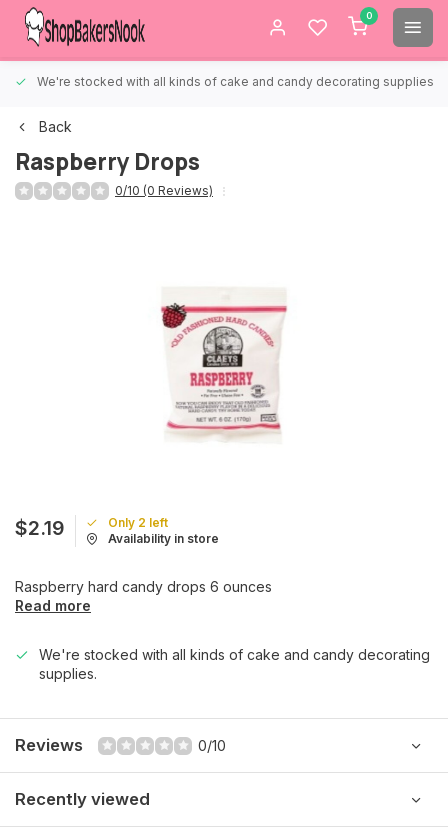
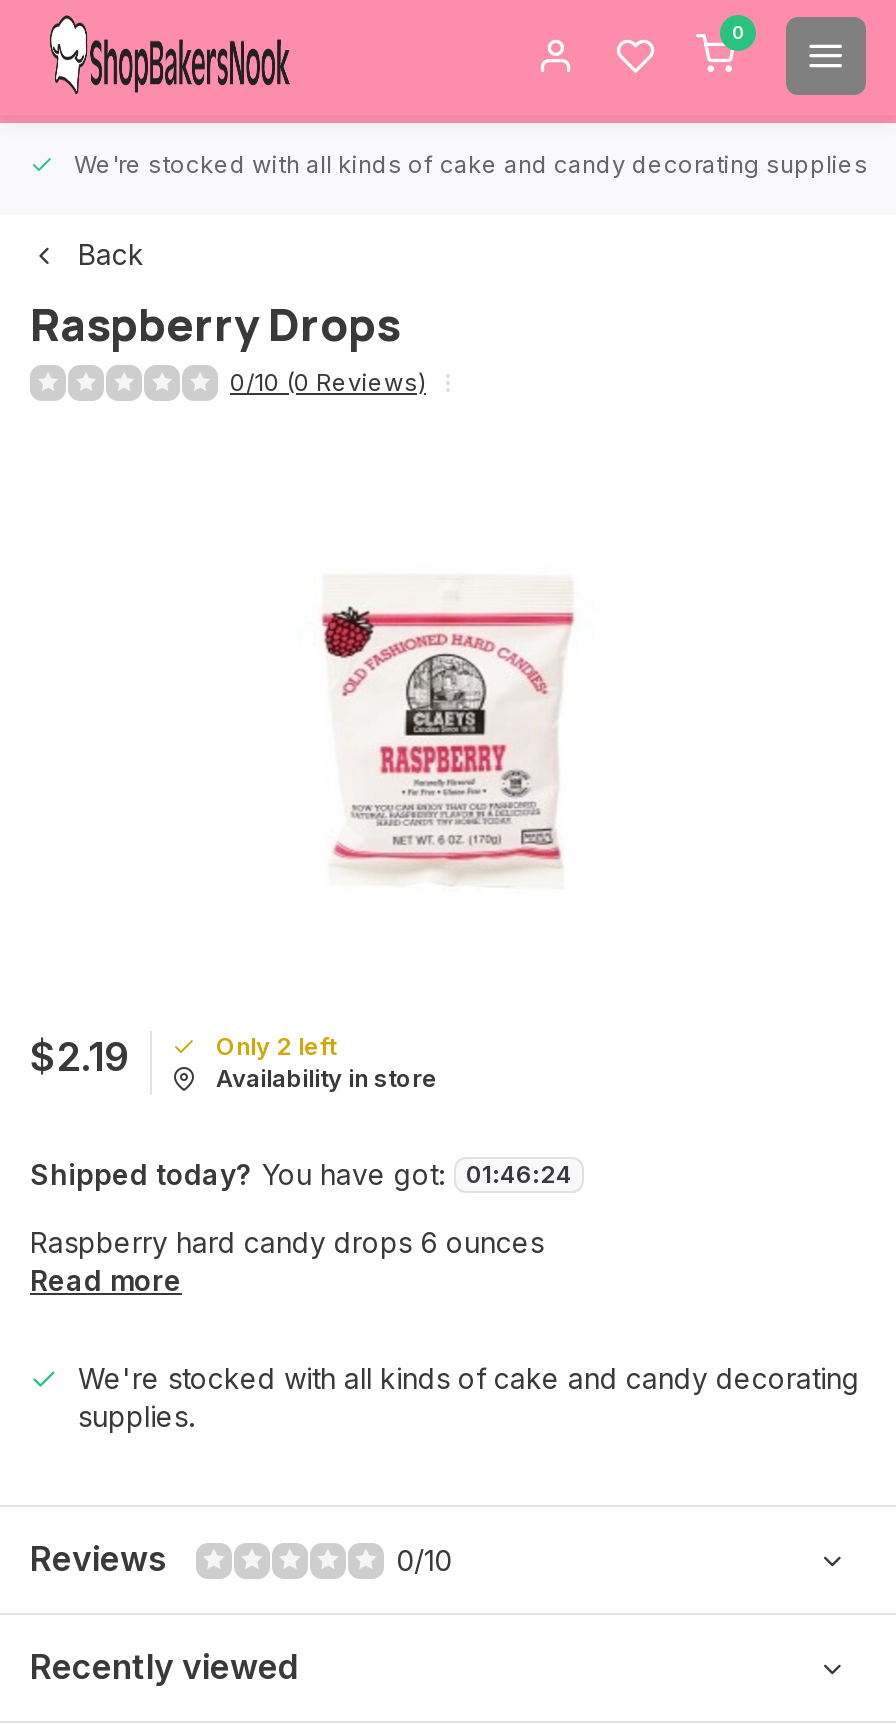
none -> [30,1157,572,1191] Shipped today? You have got: | 01:46:24

